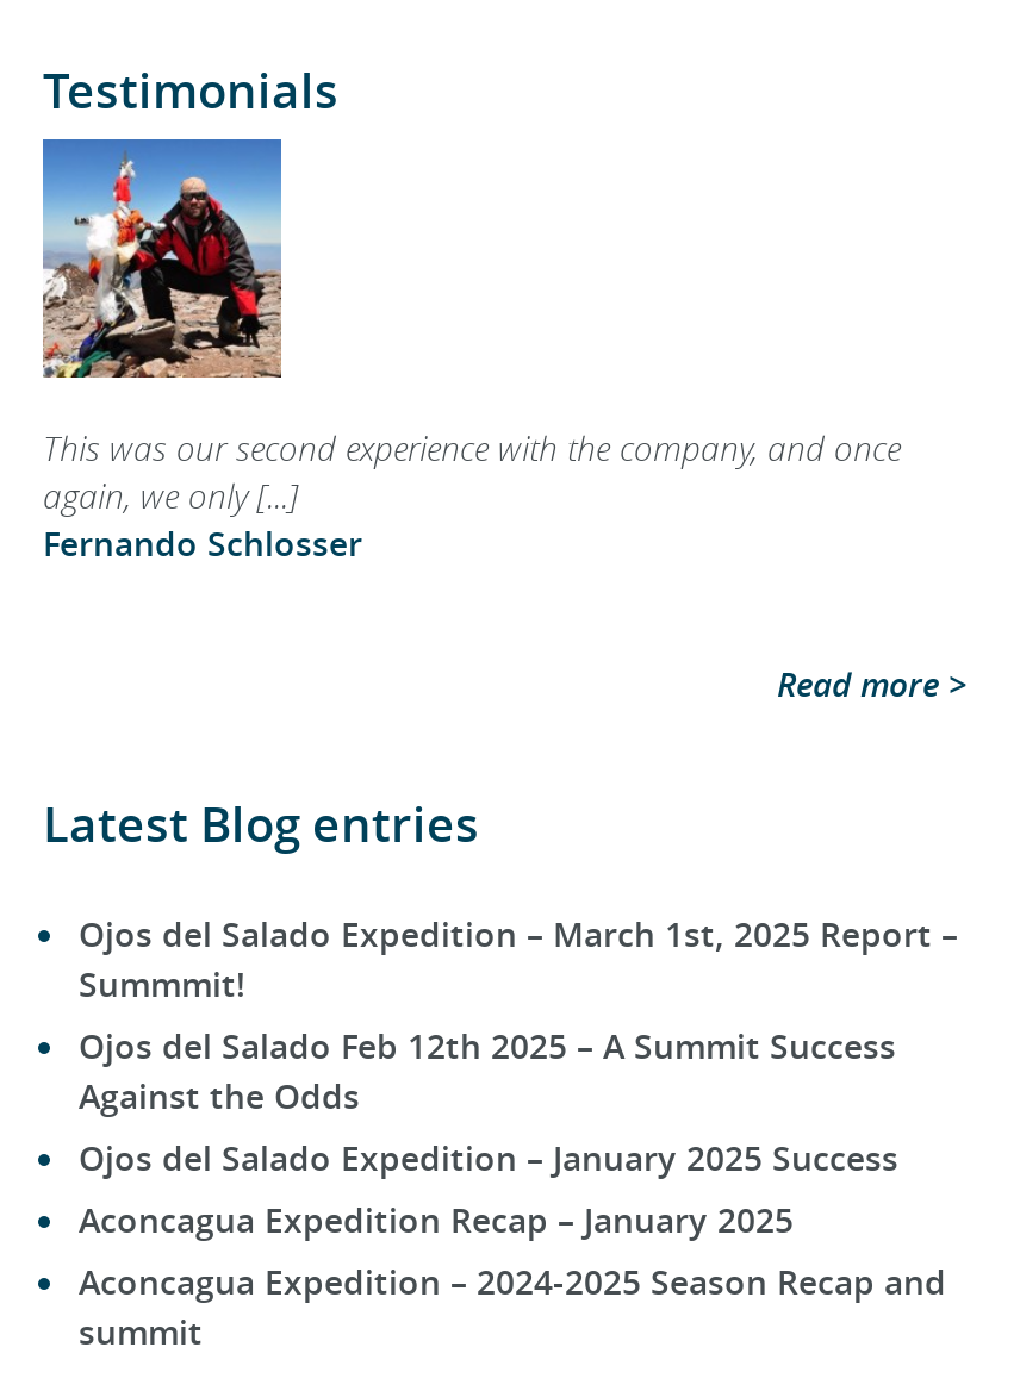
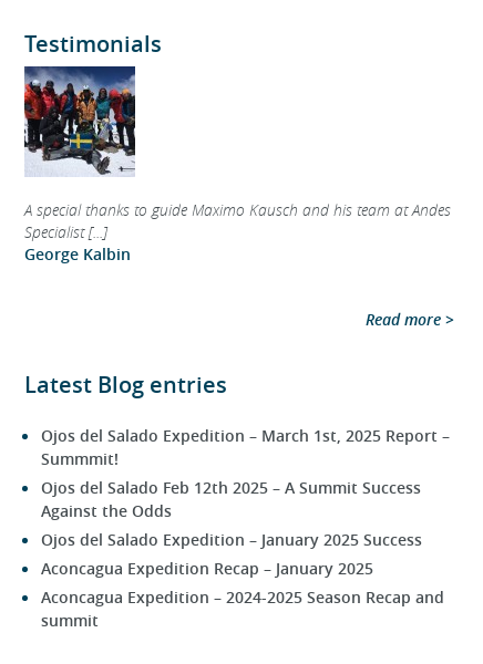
[41,137,901,567] [image] | This was our second experience with the company, and once | again, we only [...] | Fernando Schlosser -> [23,65,451,264] [image] | A special thanks to guide Maximo Kausch and his team at Andes | Specialist [...] | George Kalbin

